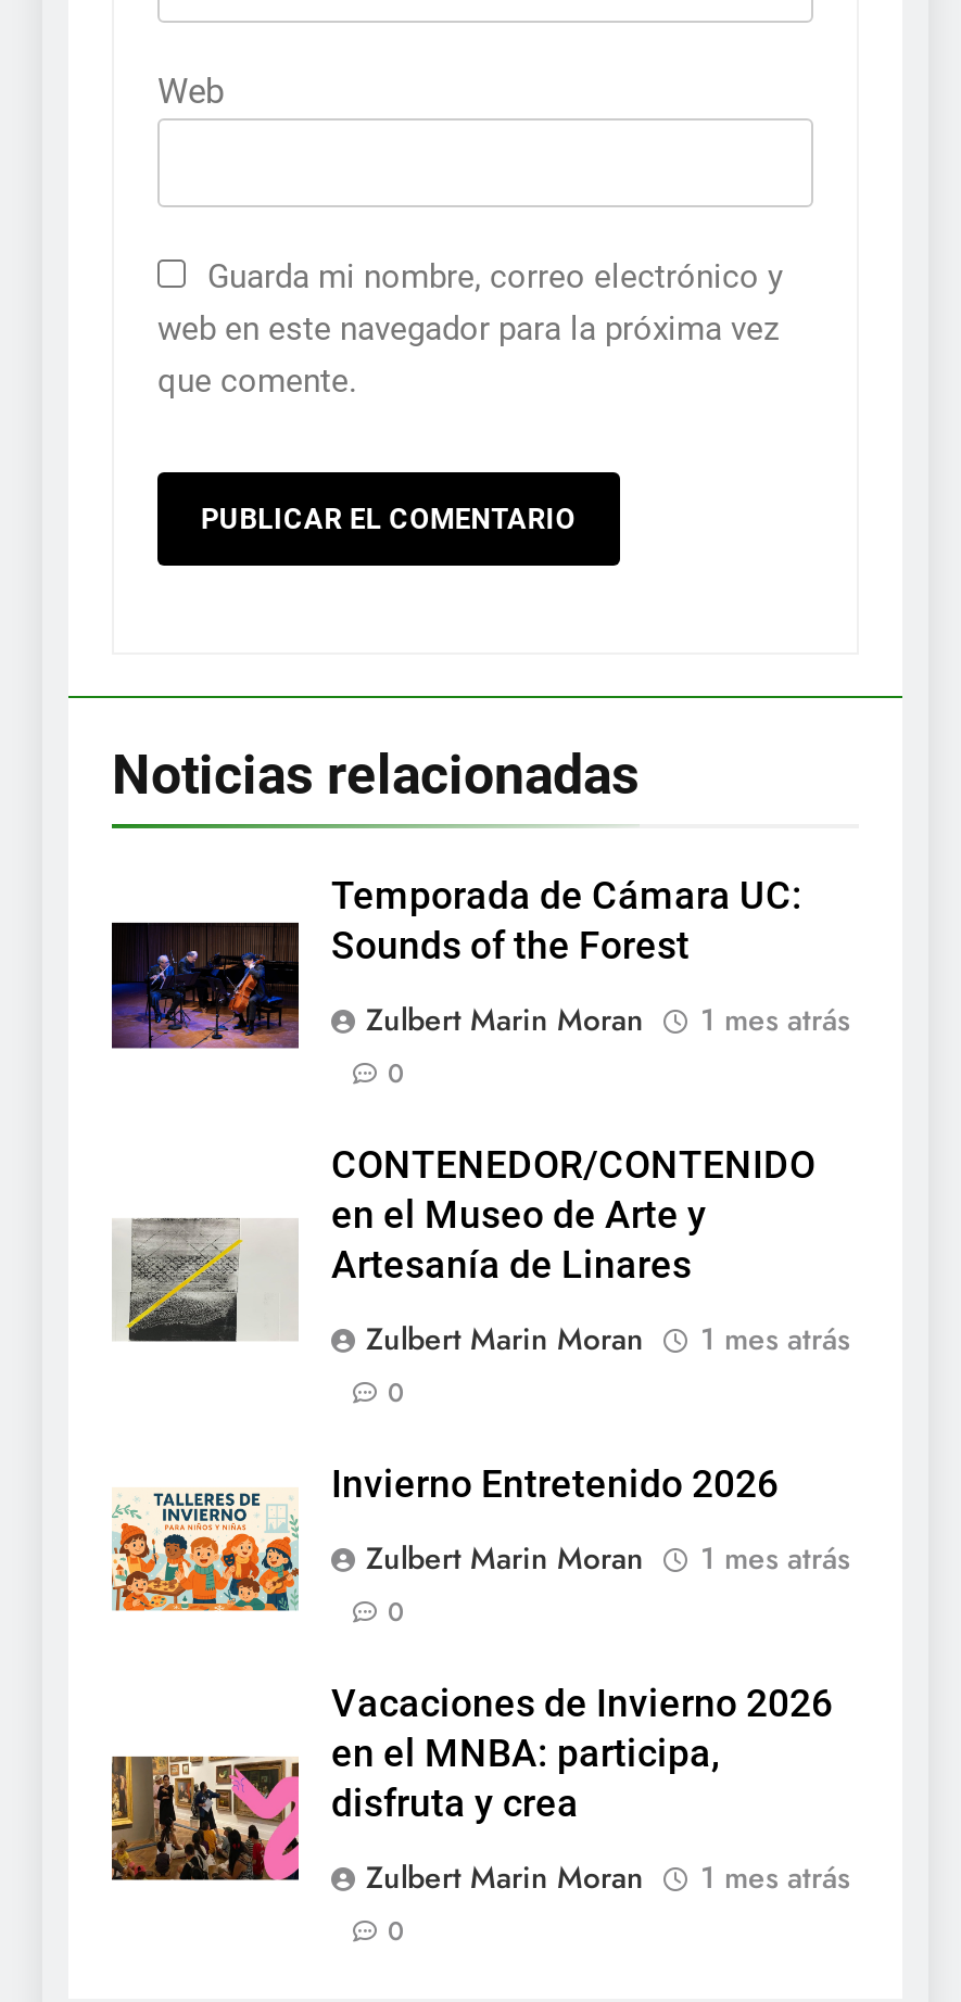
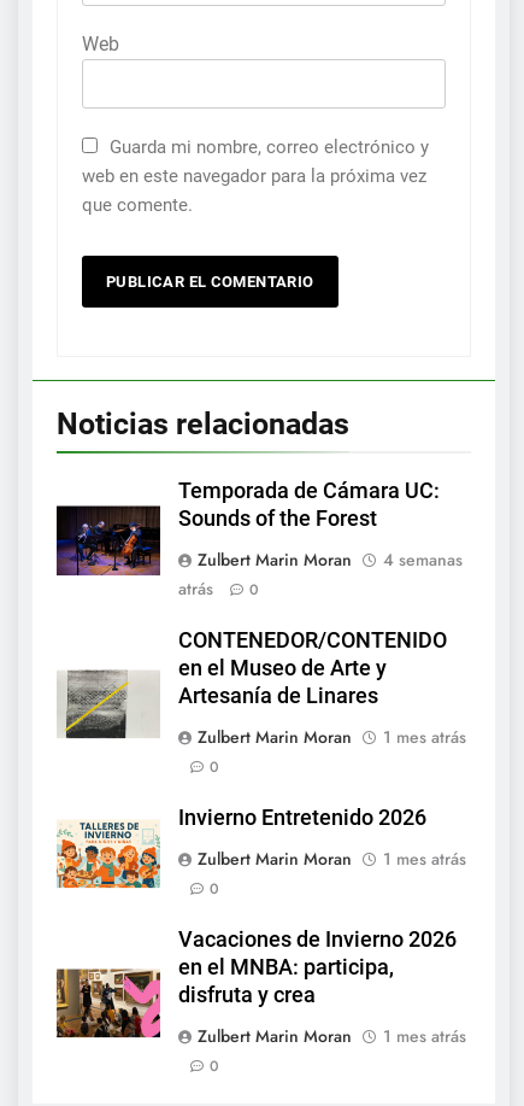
[700,999,850,1042] 1 mes atrás -> [178,548,463,601] 4 semanas | atrás

